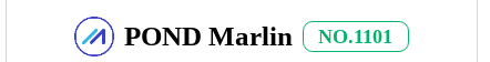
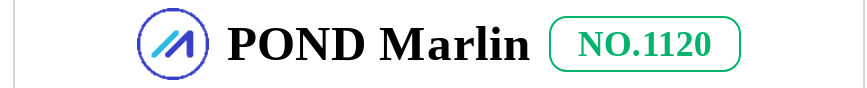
[124,21,393,51] POND Marlin NO.1101 -> [227,16,712,70] POND Marlin NO.1120

